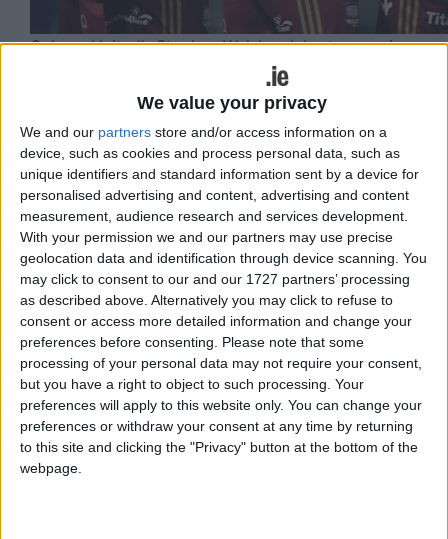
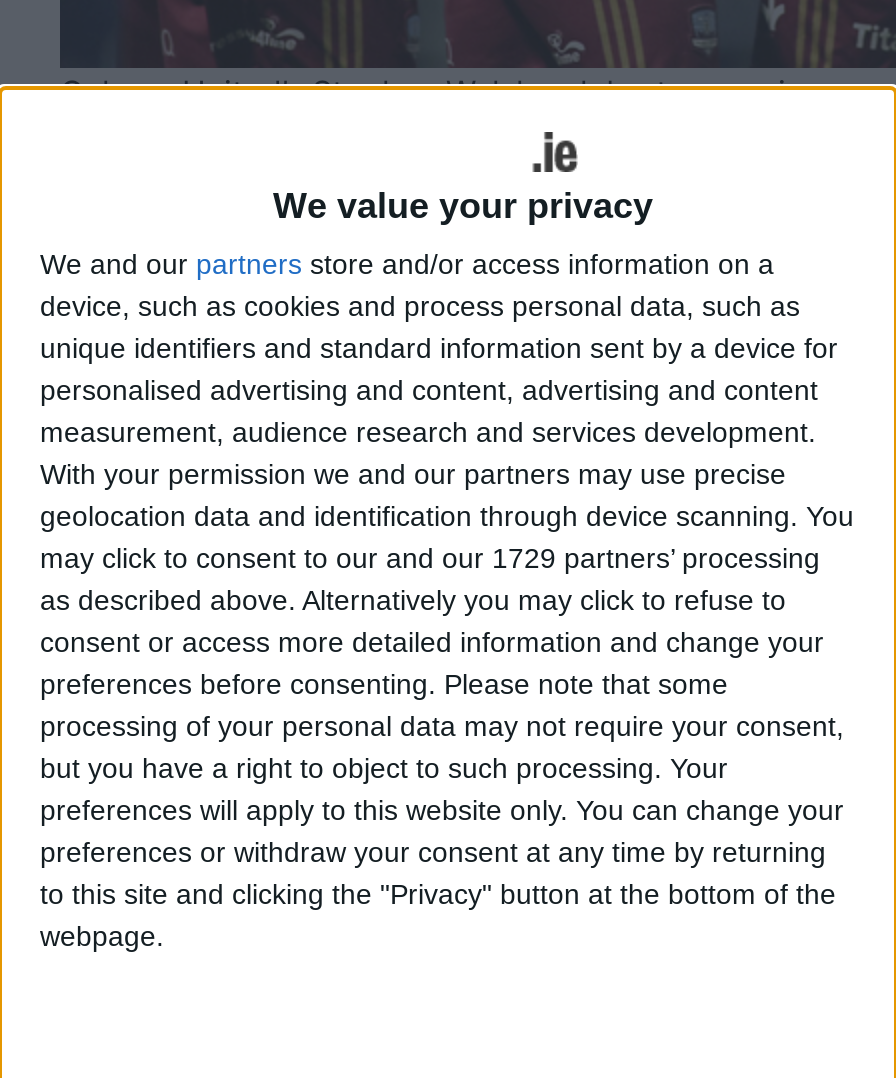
[20,271,410,287] may click to consent to our and our 1727 partners’ processing -> [40,543,820,575] may click to consent to our and our 1729 partners’ processing

